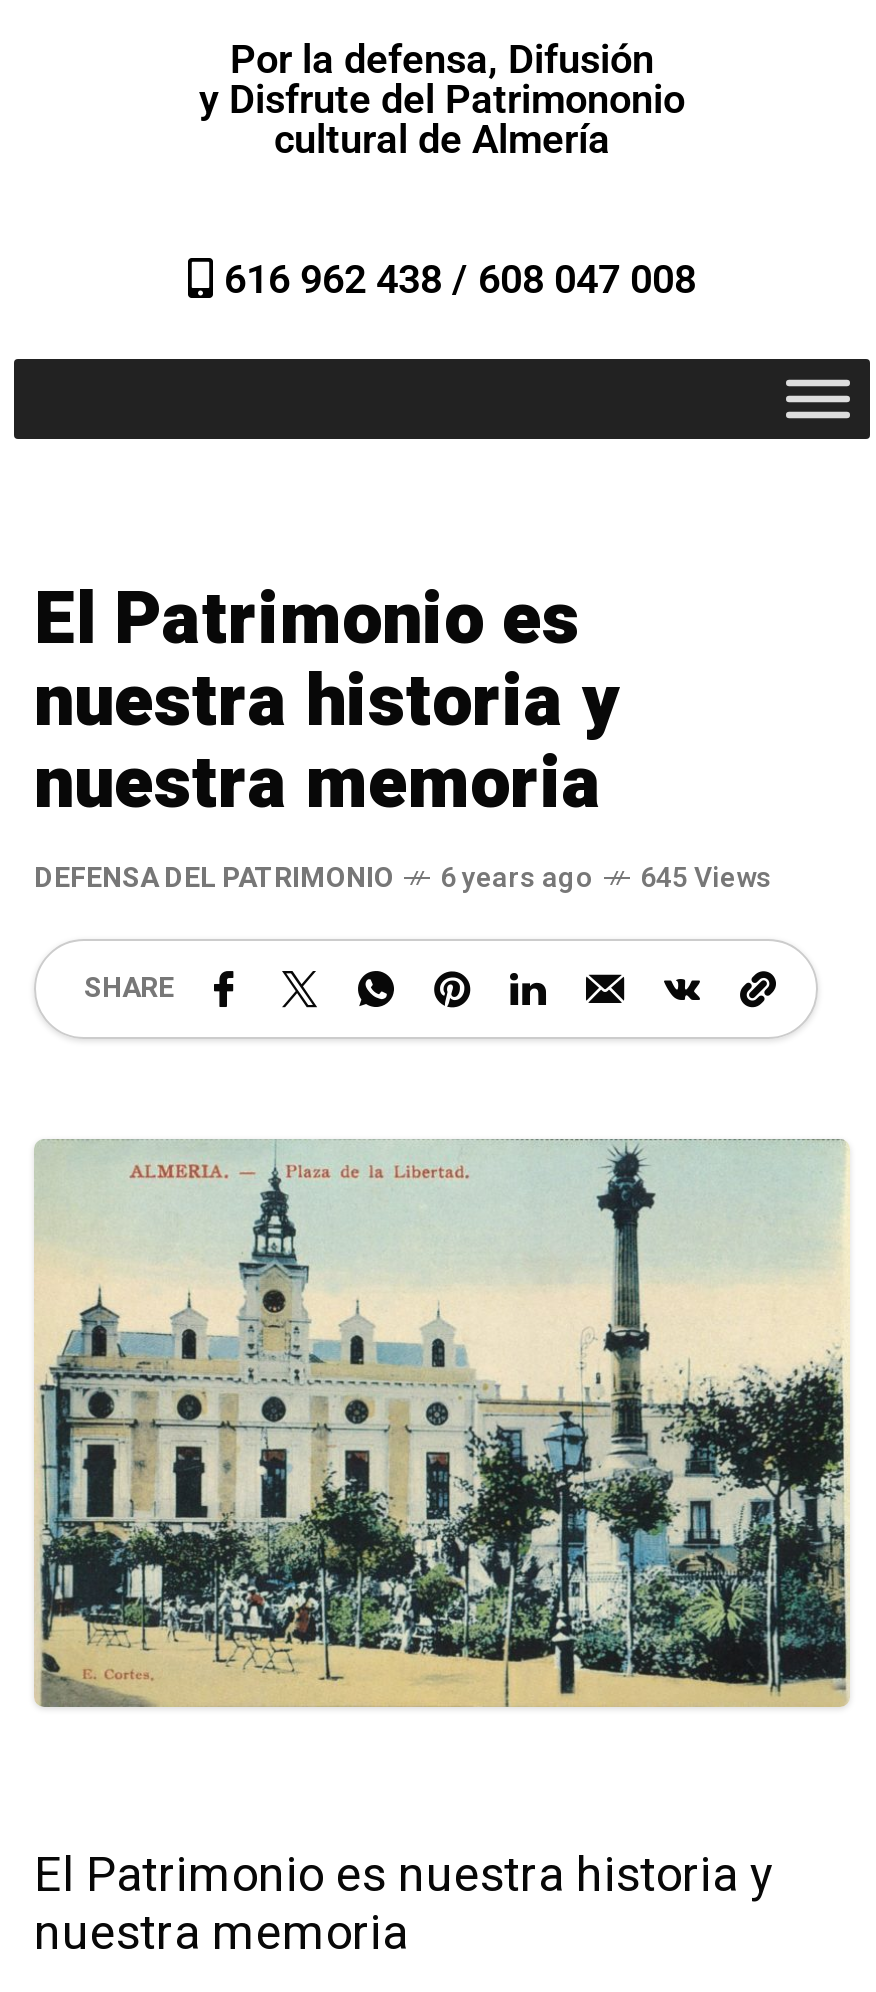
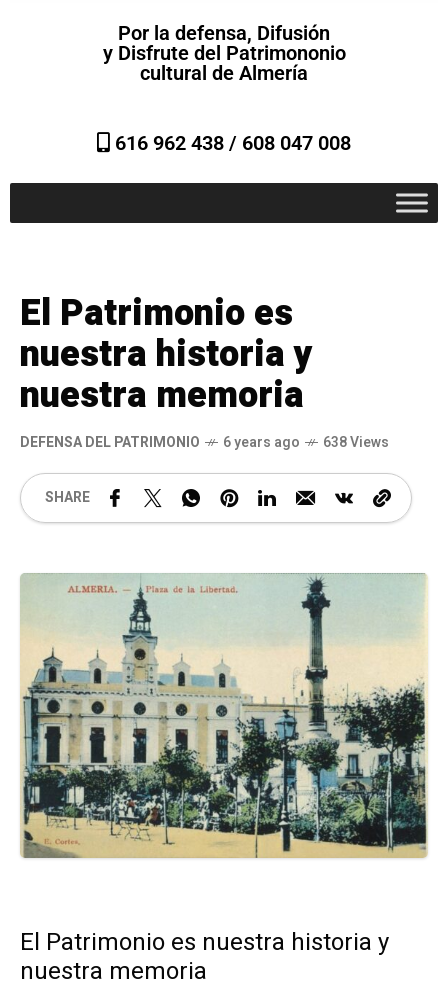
[34,857,772,899] DEFENSA DEL PATRIMONIO 6 years ago 645 Views -> [20,432,389,453] DEFENSA DEL PATRIMONIO 6 years ago 638 Views

